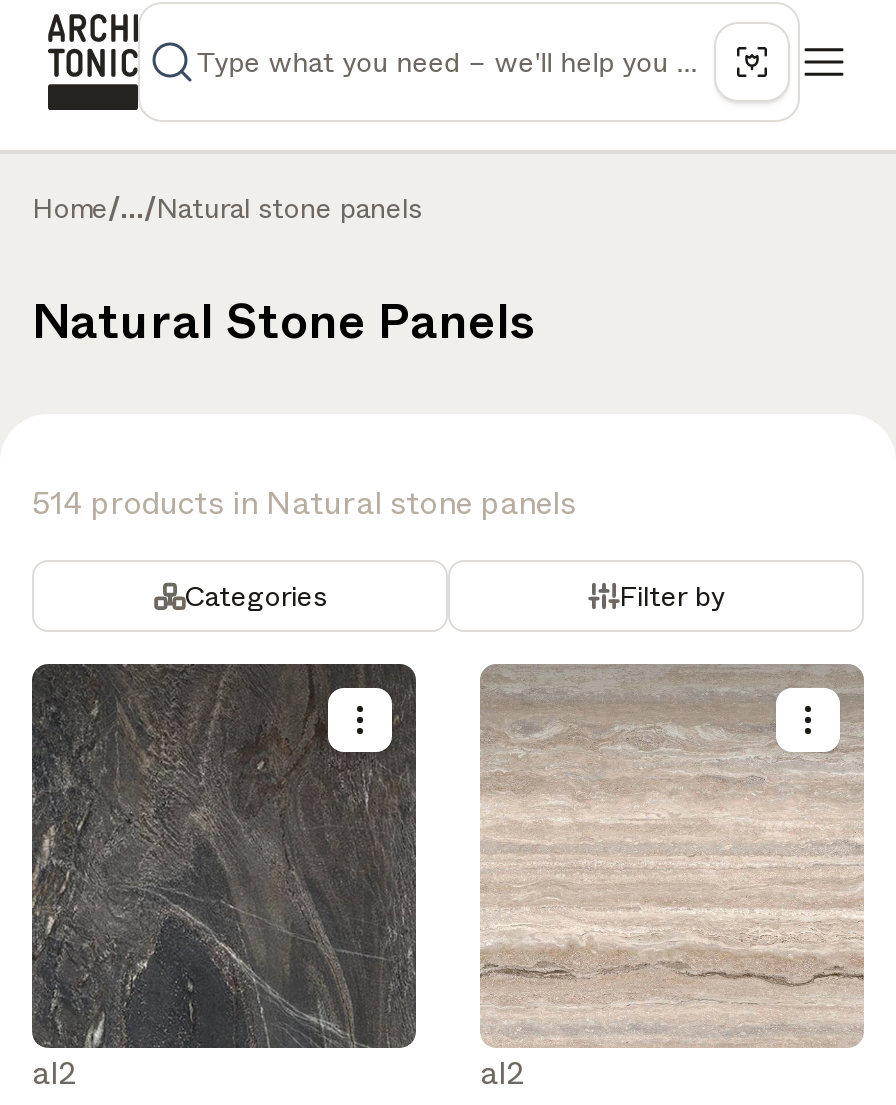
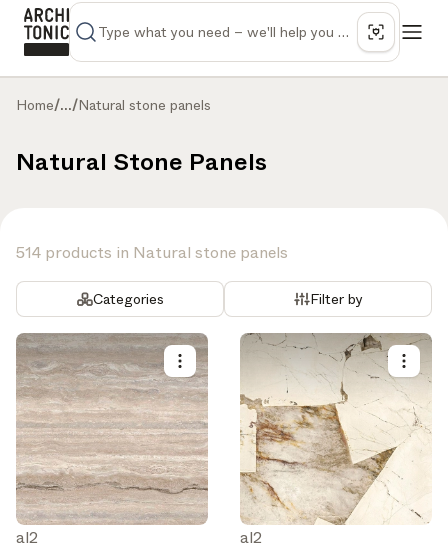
[30,662,418,1050] [image] -> [15,332,209,525] [image]
[480,670,866,1048] [image] -> [240,335,432,524] [image]

